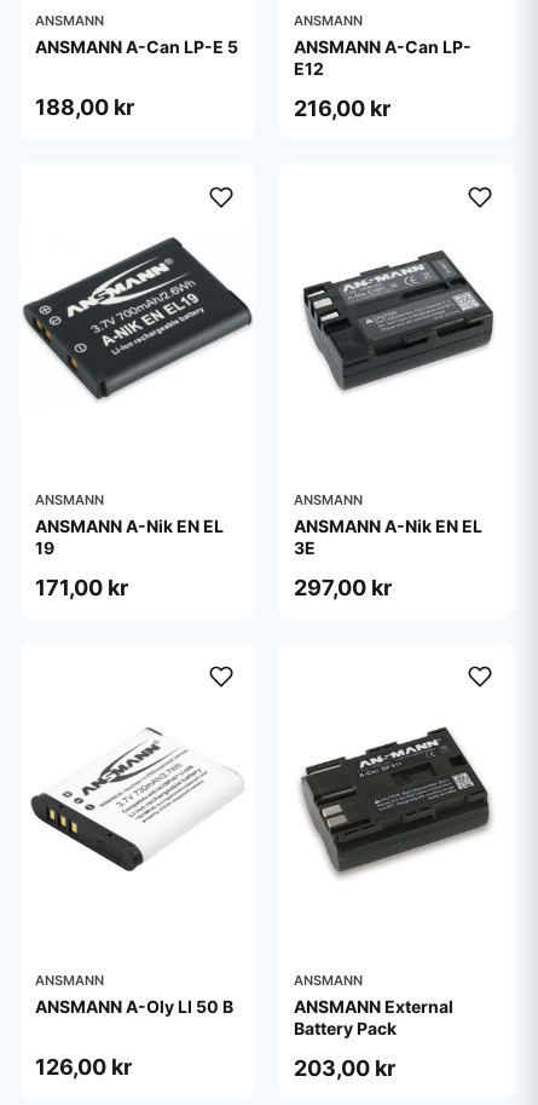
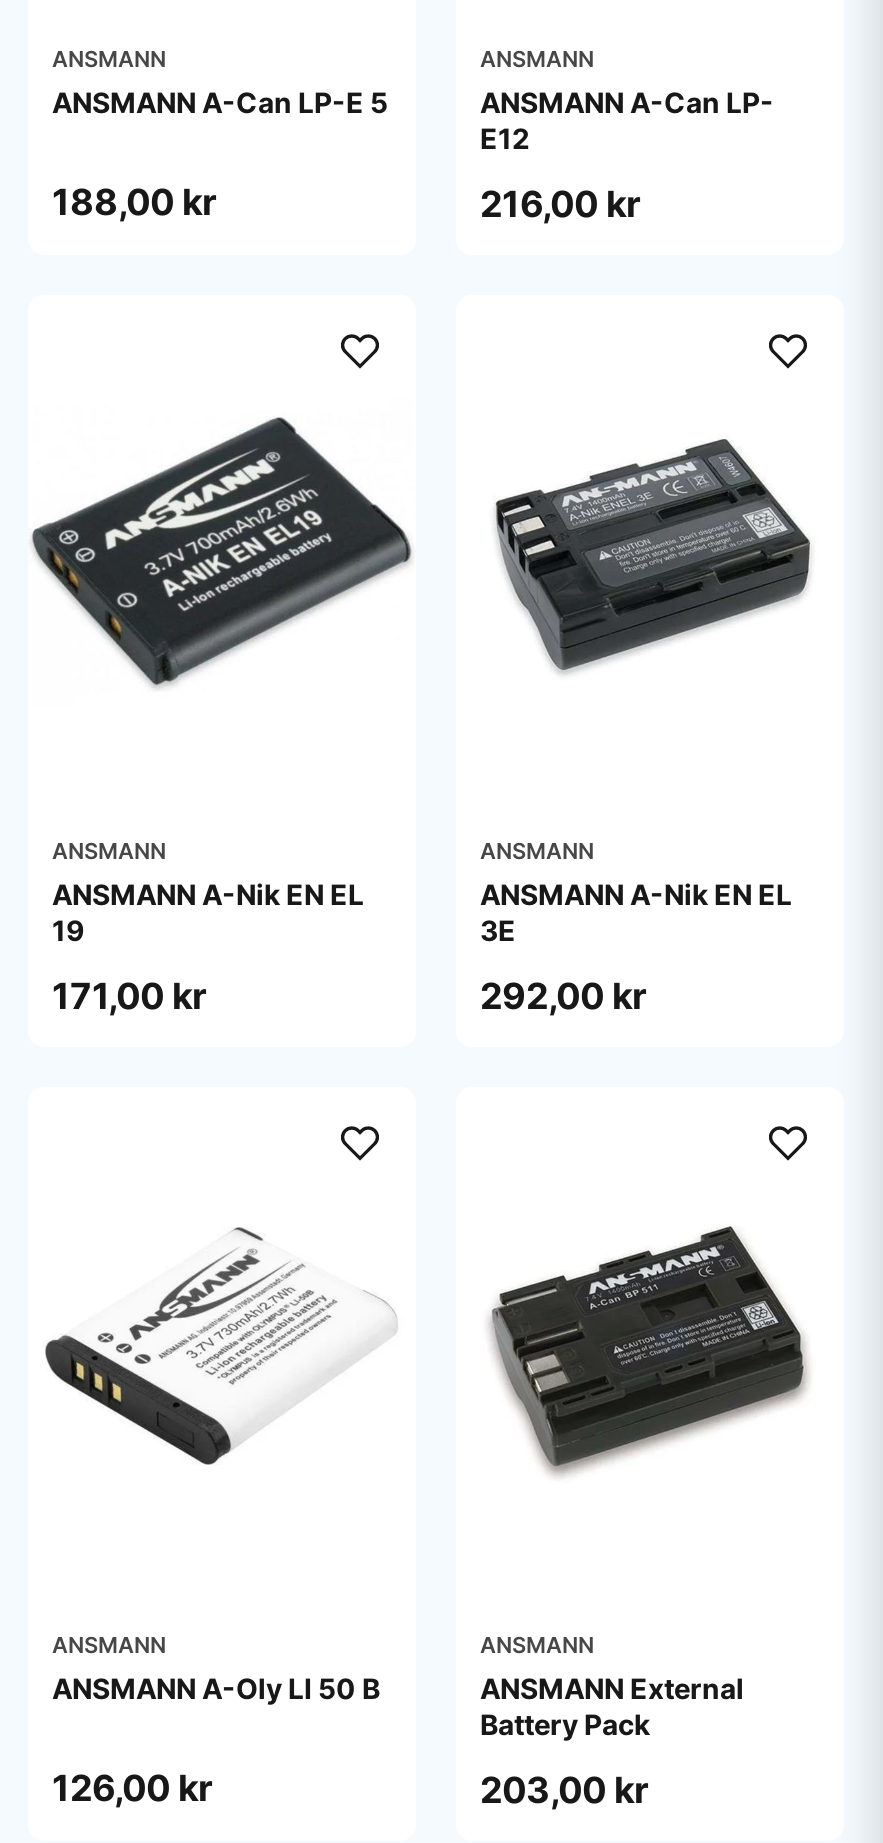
[294,575,392,601] 297,00 kr -> [480,976,646,1018] 292,00 kr

